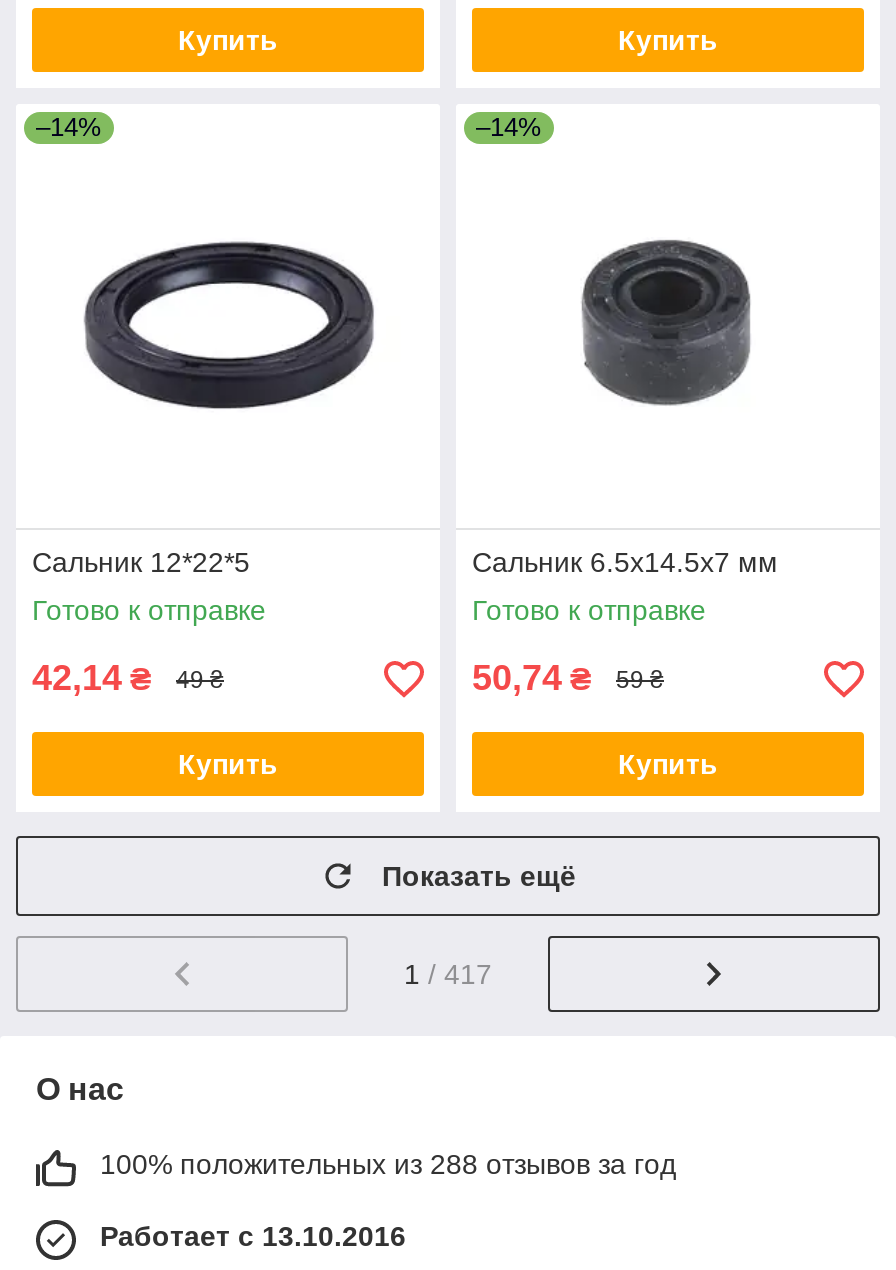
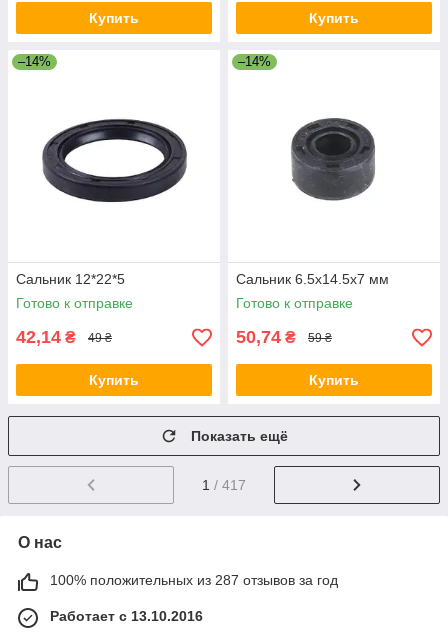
[100,1149,676,1181] 100% положительных из 288 отзывов за год -> [50,572,338,588] 100% положительных из 287 отзывов за год

